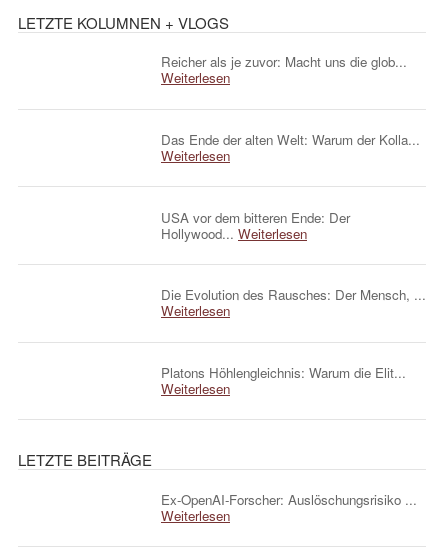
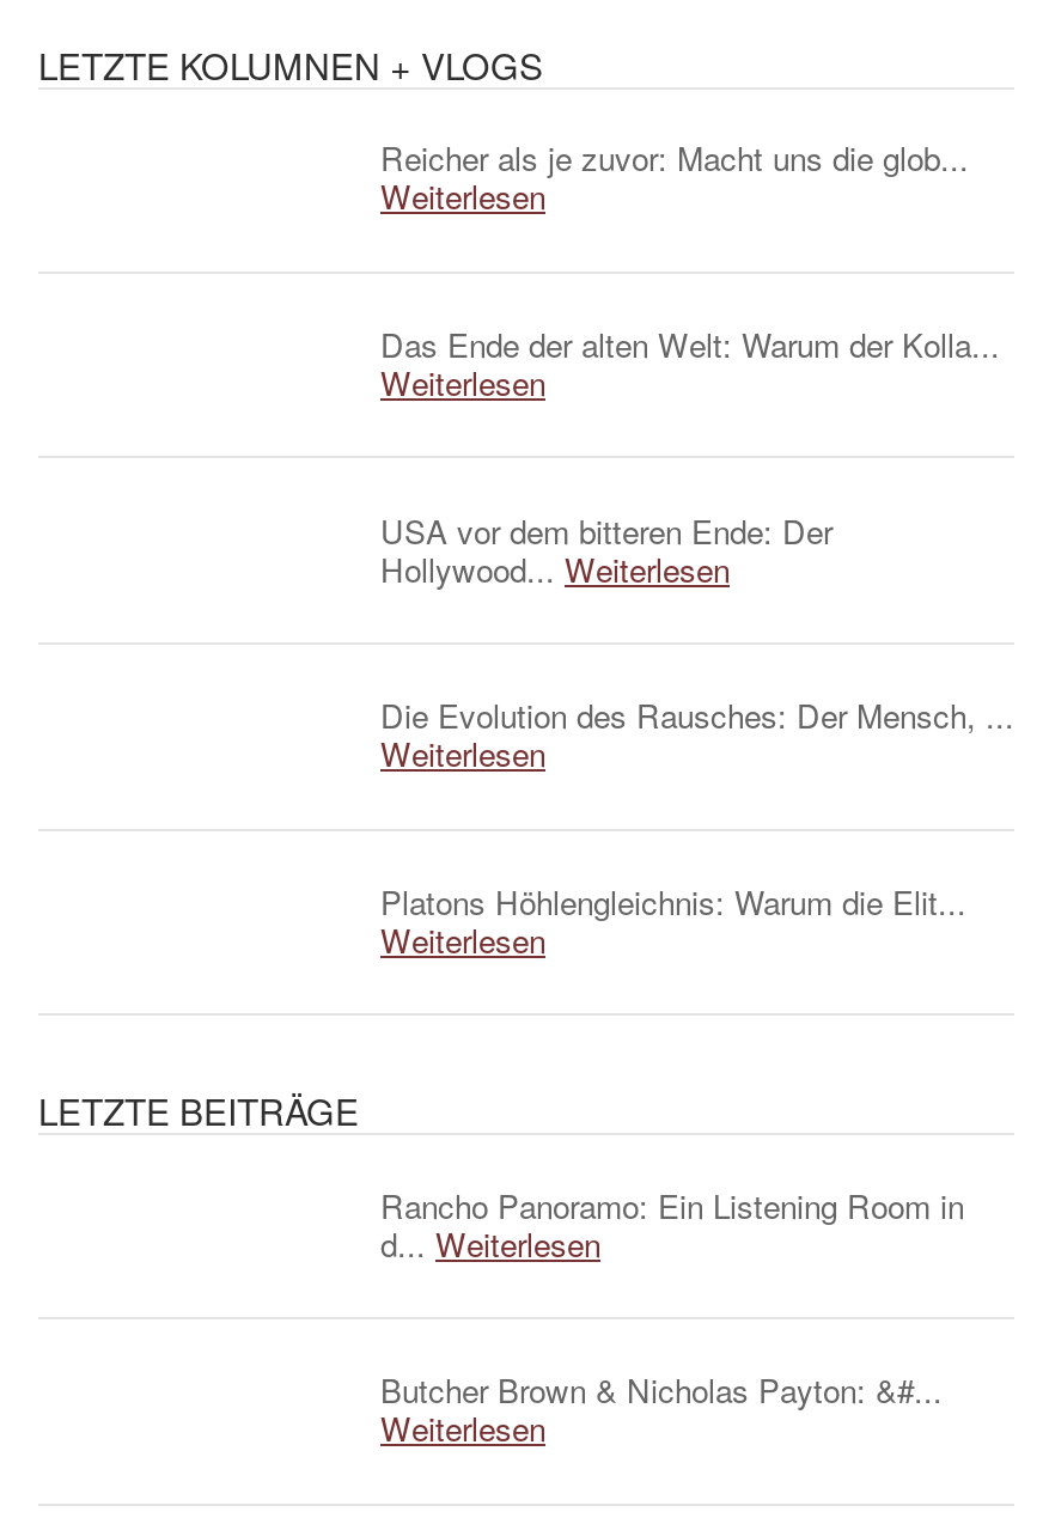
[161,490,417,509] Ex-OpenAI-Forscher: Auslöschungsrisiko ... -> [380,1183,964,1414] Rancho Panoramo: Ein Listening Room in | d... Weiterlesen | Butcher Brown & Nicholas Payton: &#...

